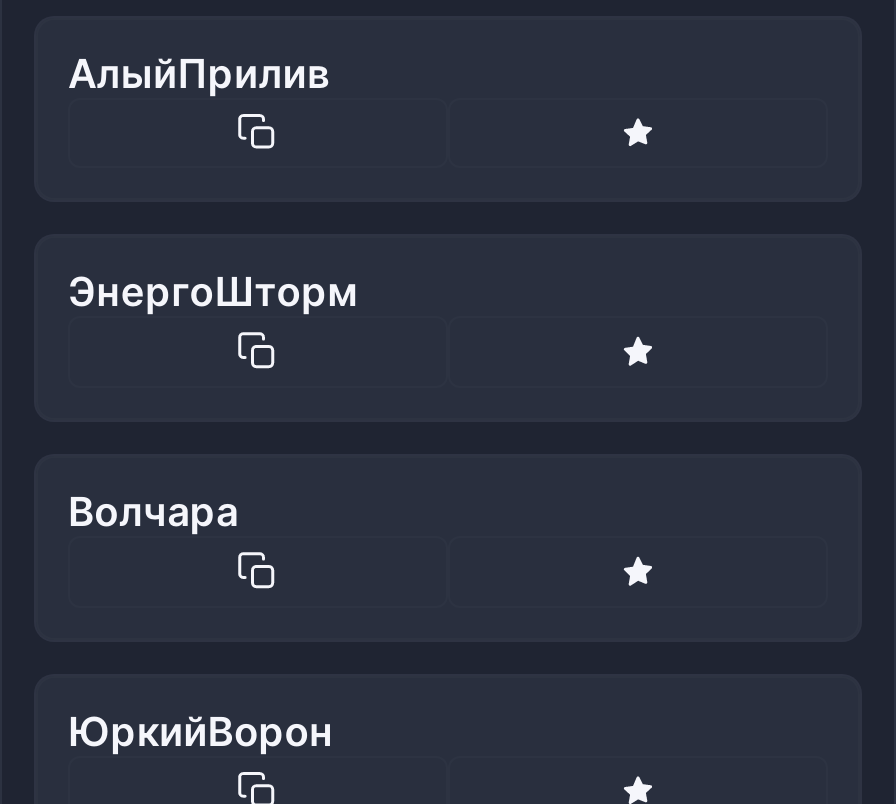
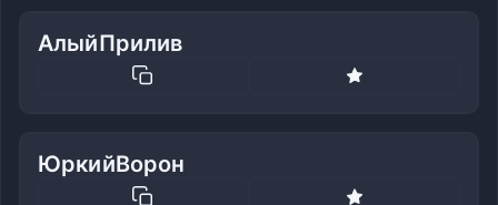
[68,269,358,317] ЭнергоШторм -> none
[68,488,238,536] Волчара -> none

